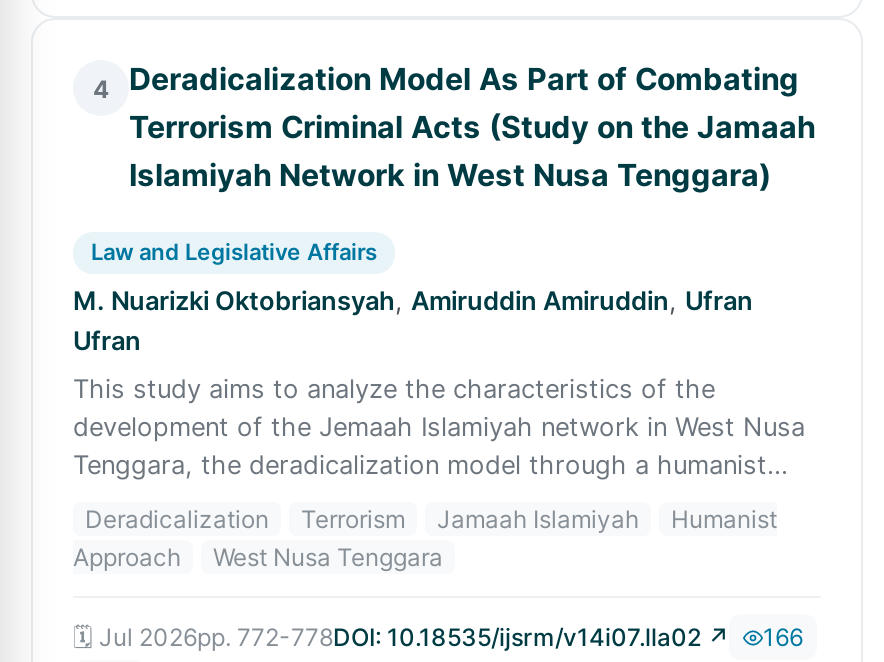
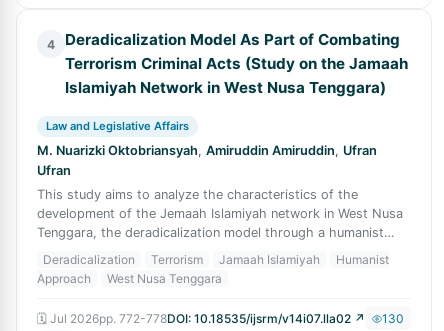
[763,622,803,652] 166 -> [382,311,404,326] 130

